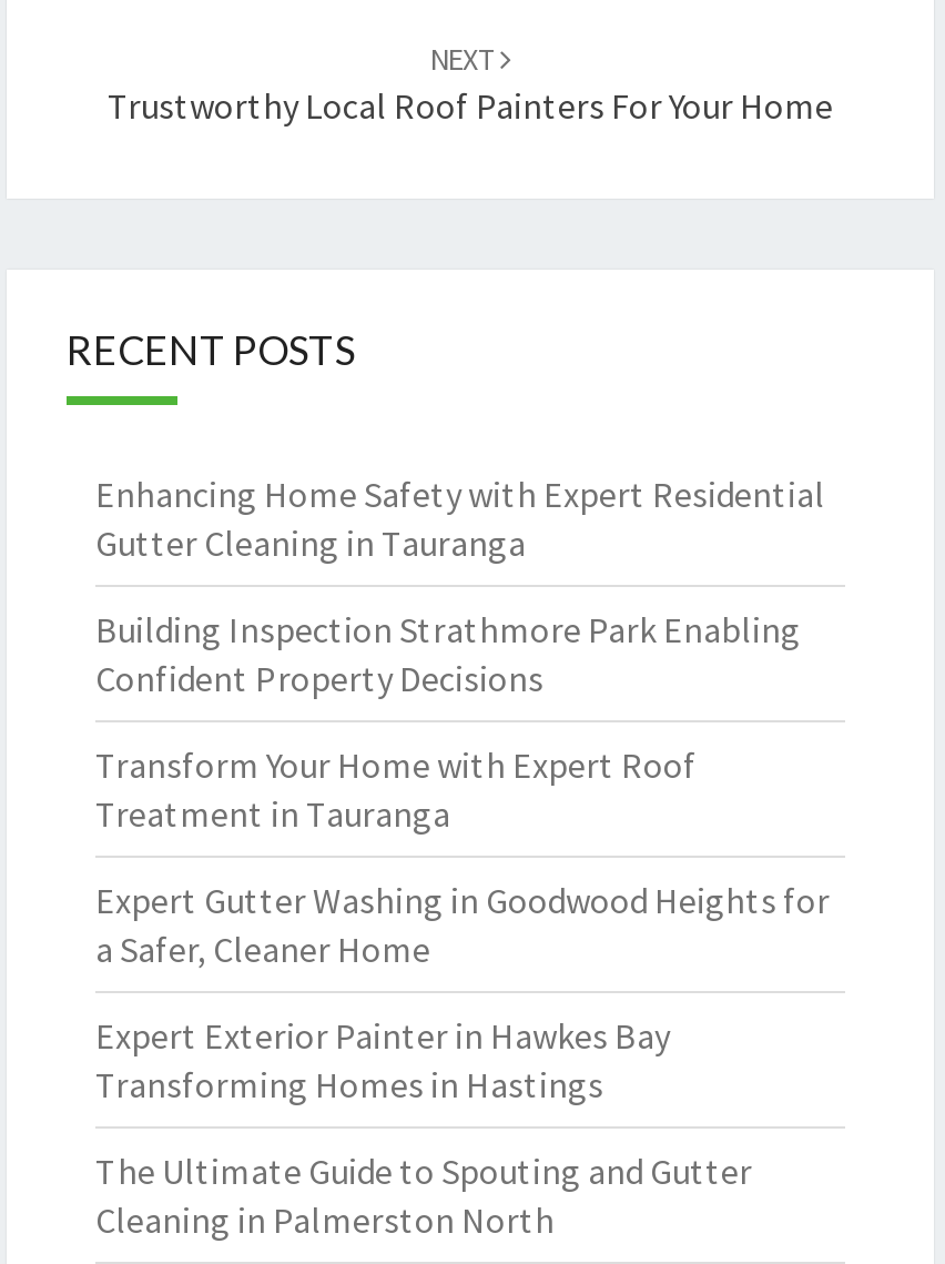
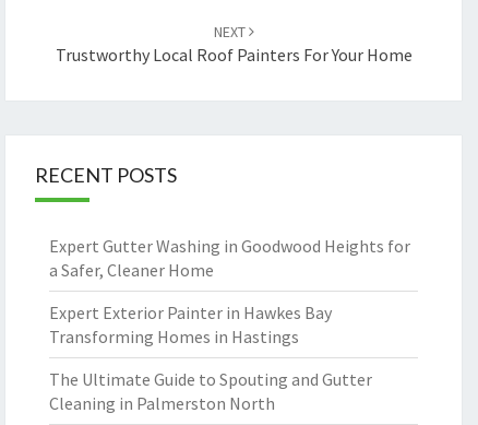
[95,472,825,836] Enhancing Home Safety with Expert Residential | Gutter Cleaning in Tauranga | Building Inspection Strathmore Park Enabling | Confident Property Decisions | Transform Your Home with Expert Roof | Treatment in Tauranga -> none

